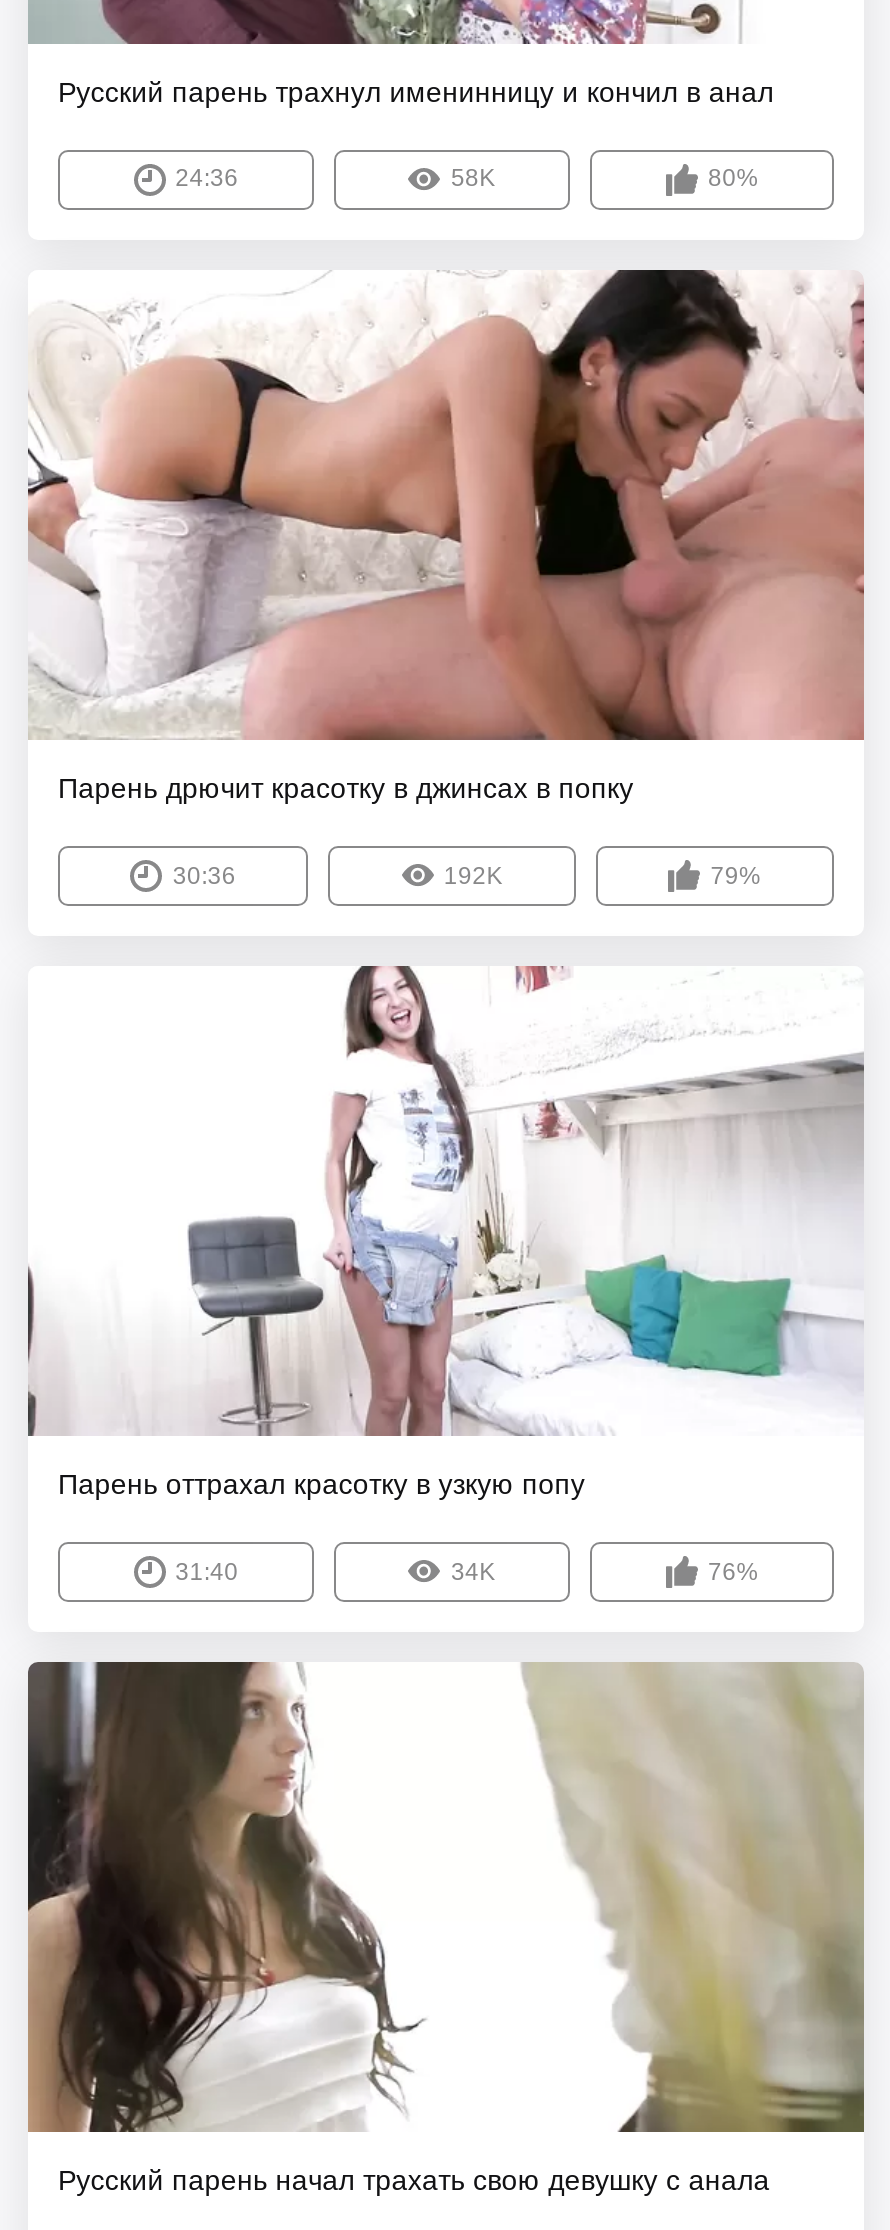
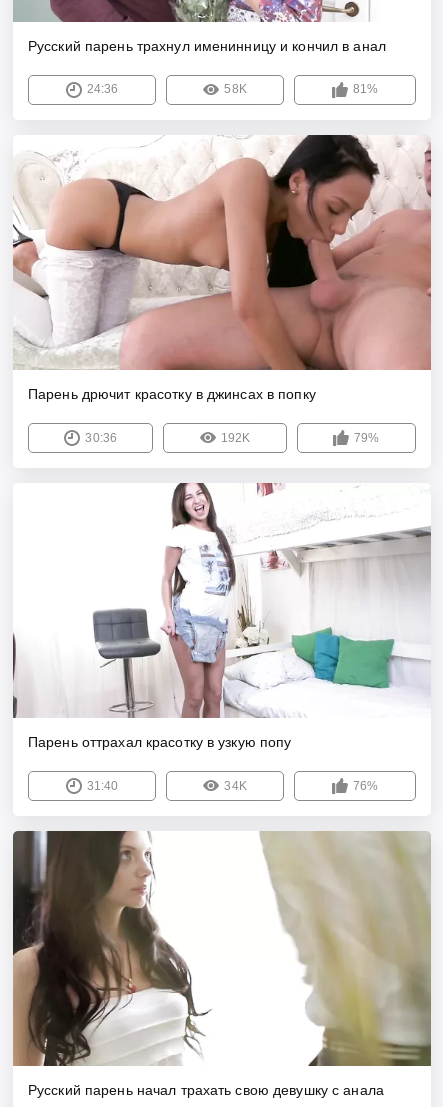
[708,165,759,193] 80% -> [353,82,378,96] 81%

